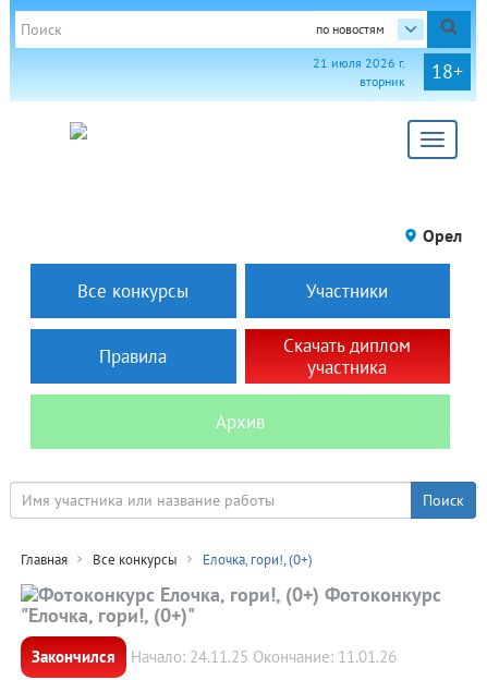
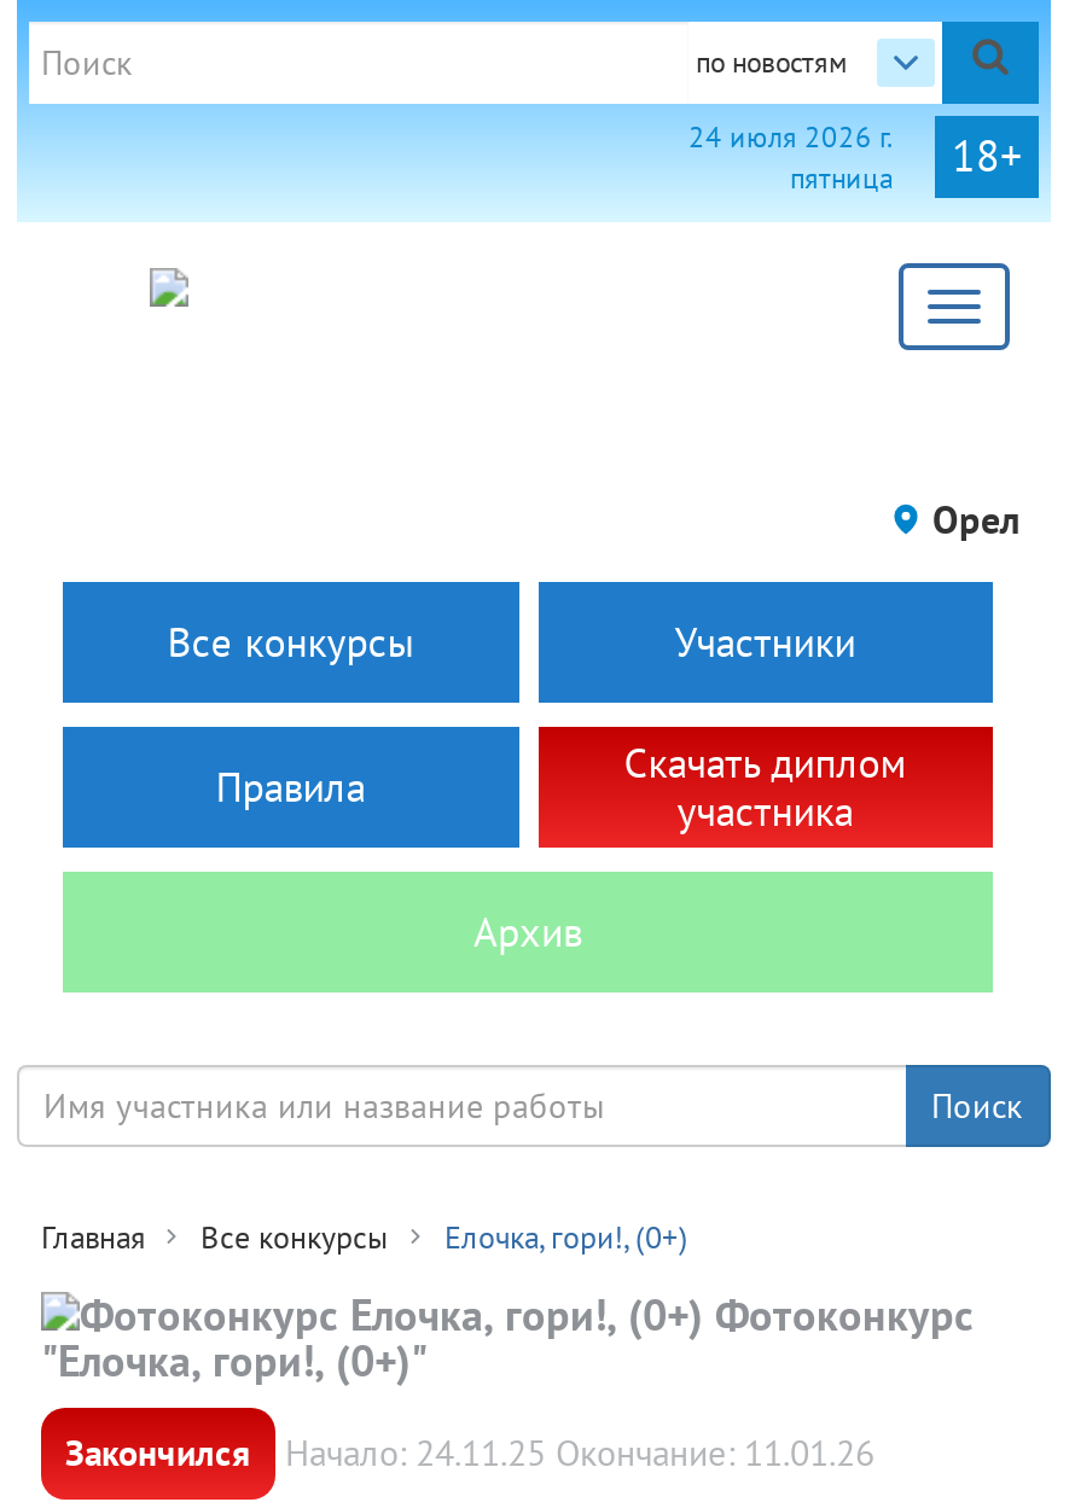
[313,54,405,89] 21 июля 2026 г. | вторник -> [688,117,894,194] 24 июля 2026 г. | пятница

